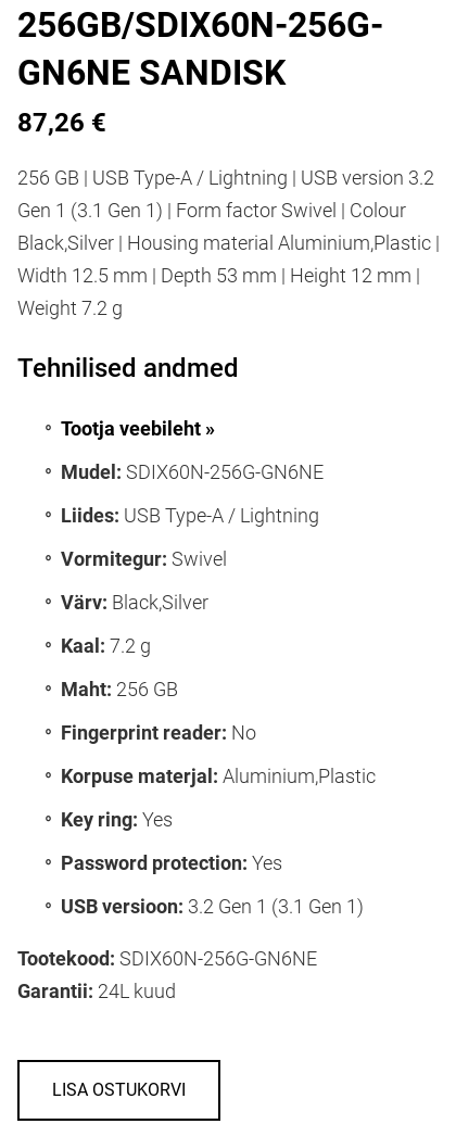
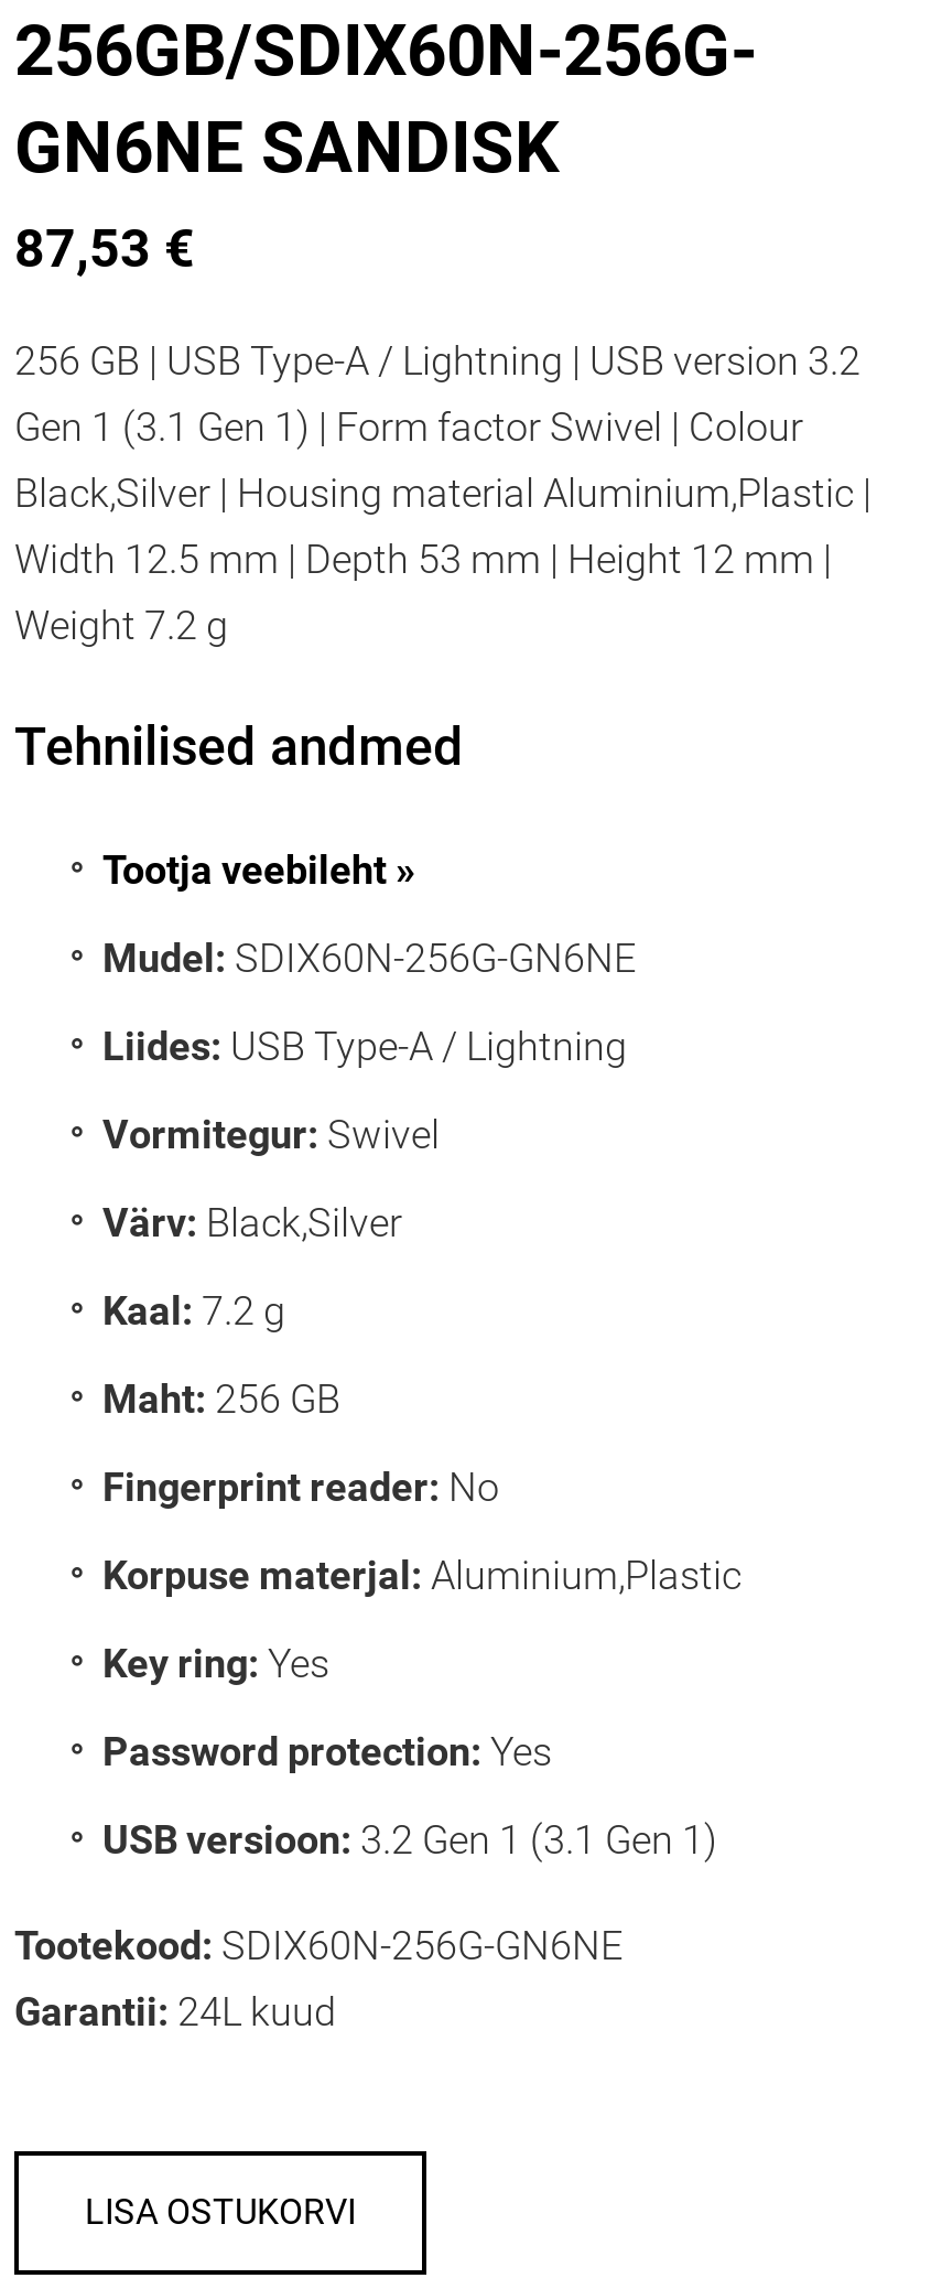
[17,107,106,137] 87,26 € -> [14,217,195,279] 87,53 €

